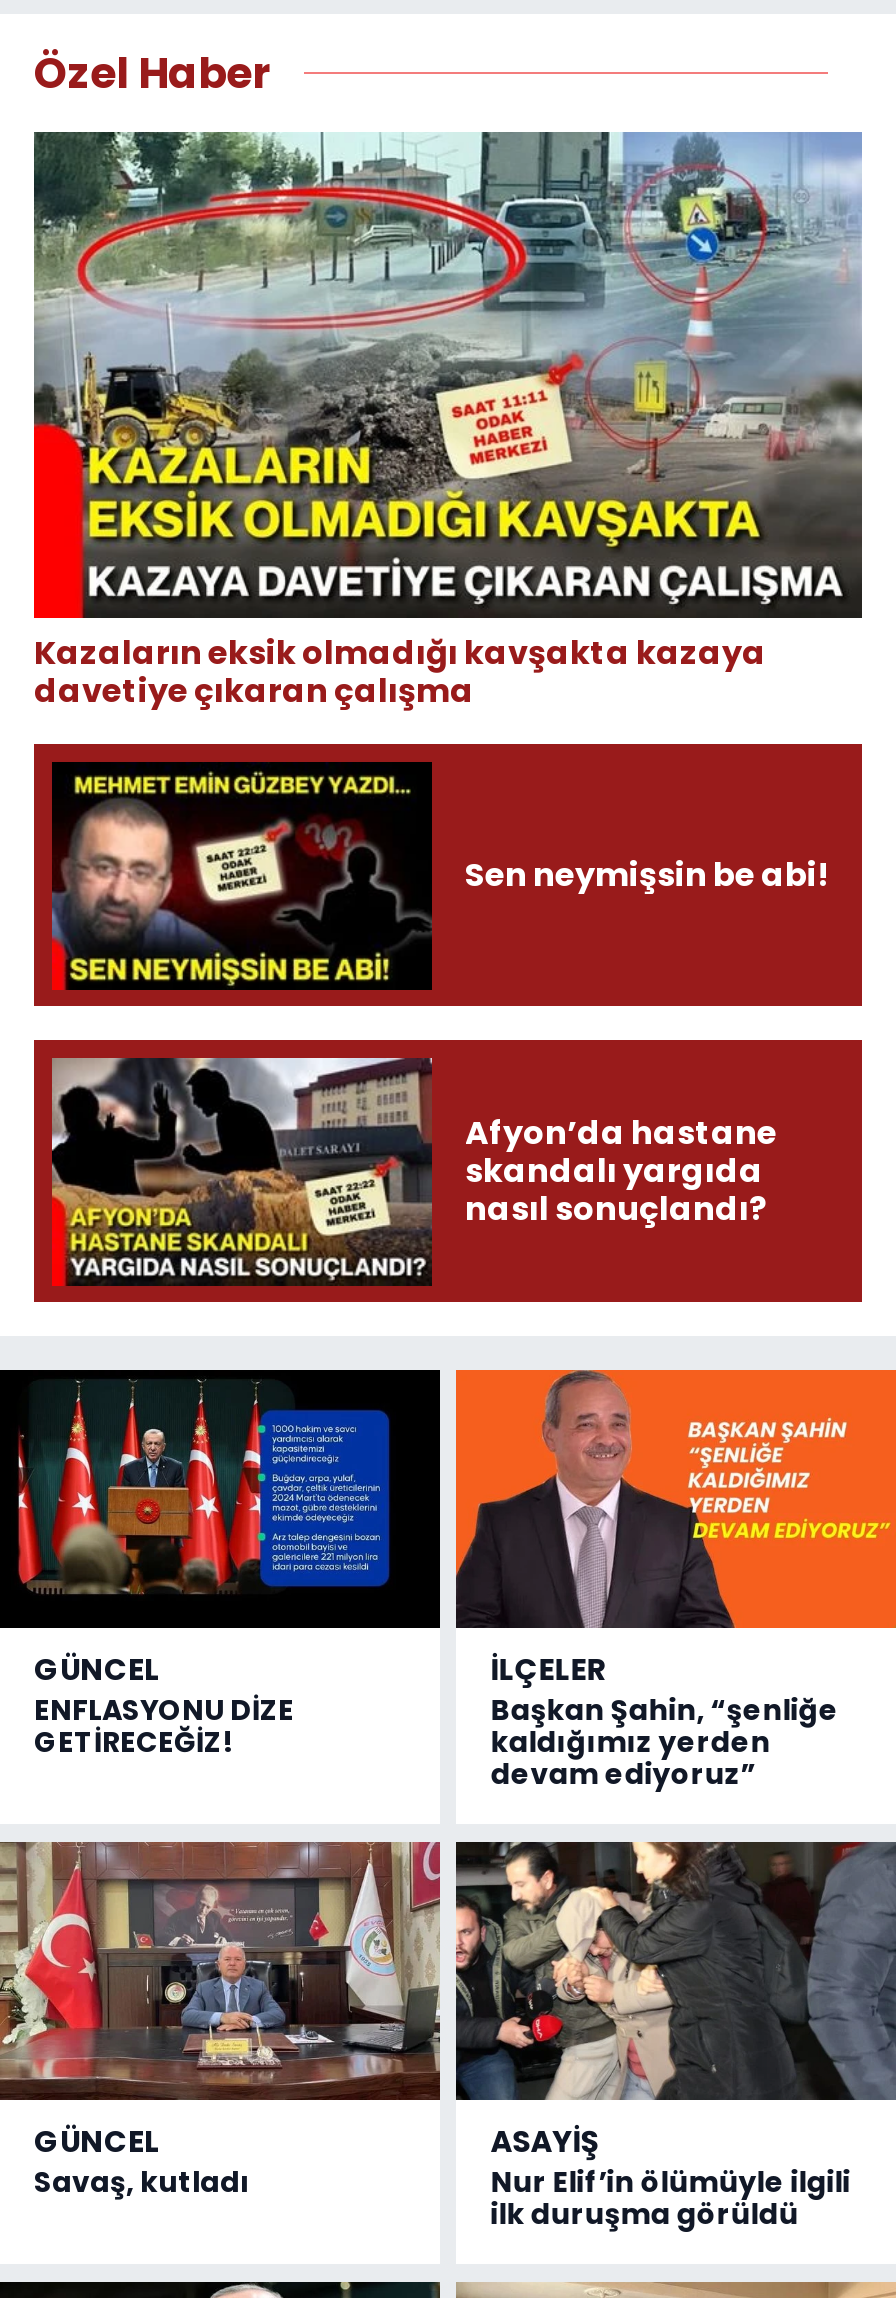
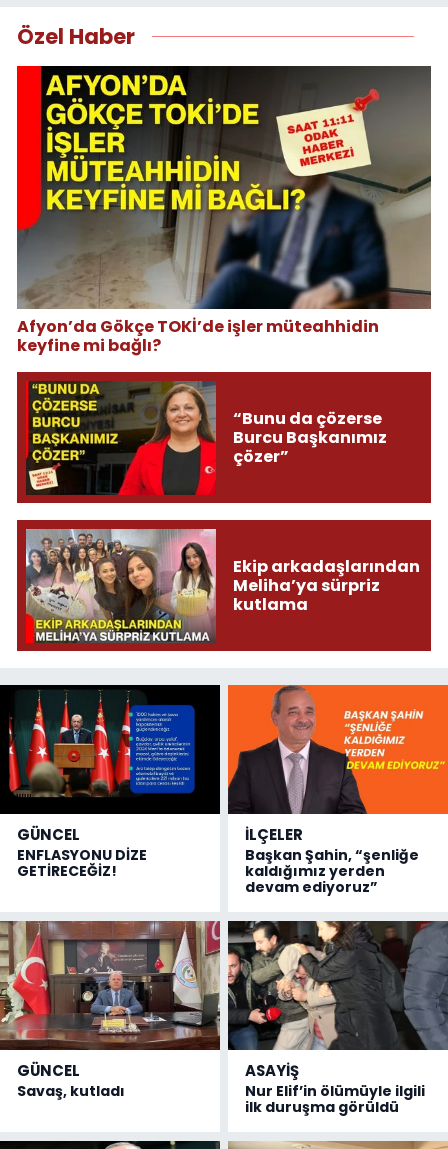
[32,130,862,714] [image] | Kazaların eksik olmadığı kavşakta kazaya | davetiye çıkaran çalışma -> [16,65,432,357] [image] | Afyon’da Gökçe TOKİ’de işler müteahhidin | keyfine mi bağlı?
[50,760,831,992] [image] | Sen neymişsin be abi! -> [25,381,386,496] [image] | “Bunu da çözerse | Burcu Başkanımız | çözer”
[50,1056,777,1286] [image] | Afyon’da hastane | skandalı yargıda | nasıl sonuçlandı? -> [25,528,419,643] [image] | Ekip arkadaşlarından | Meliha’ya sürpriz | kutlama

